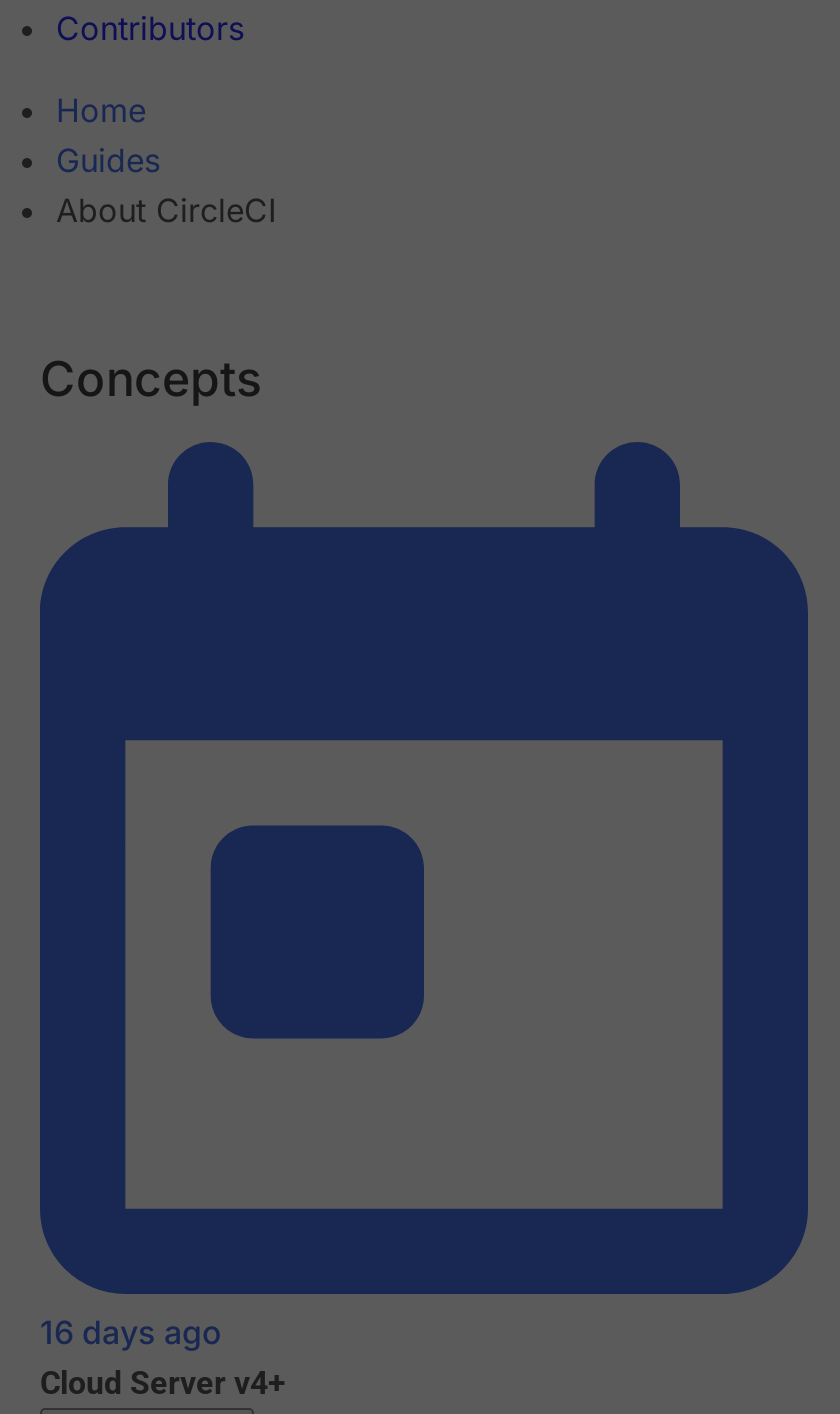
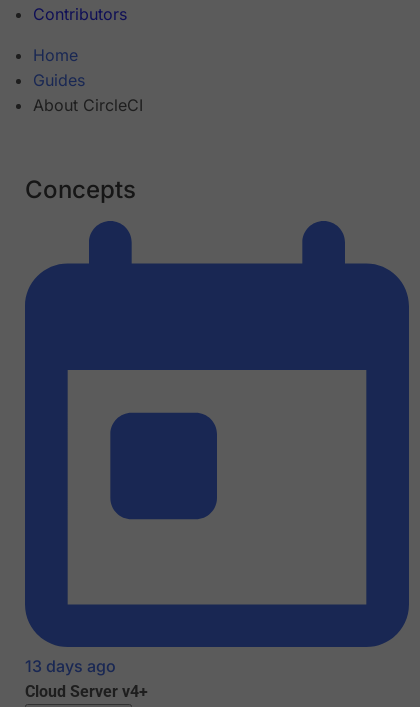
[40,1313,222,1353] 16 days ago -> [25,656,116,676] 13 days ago

